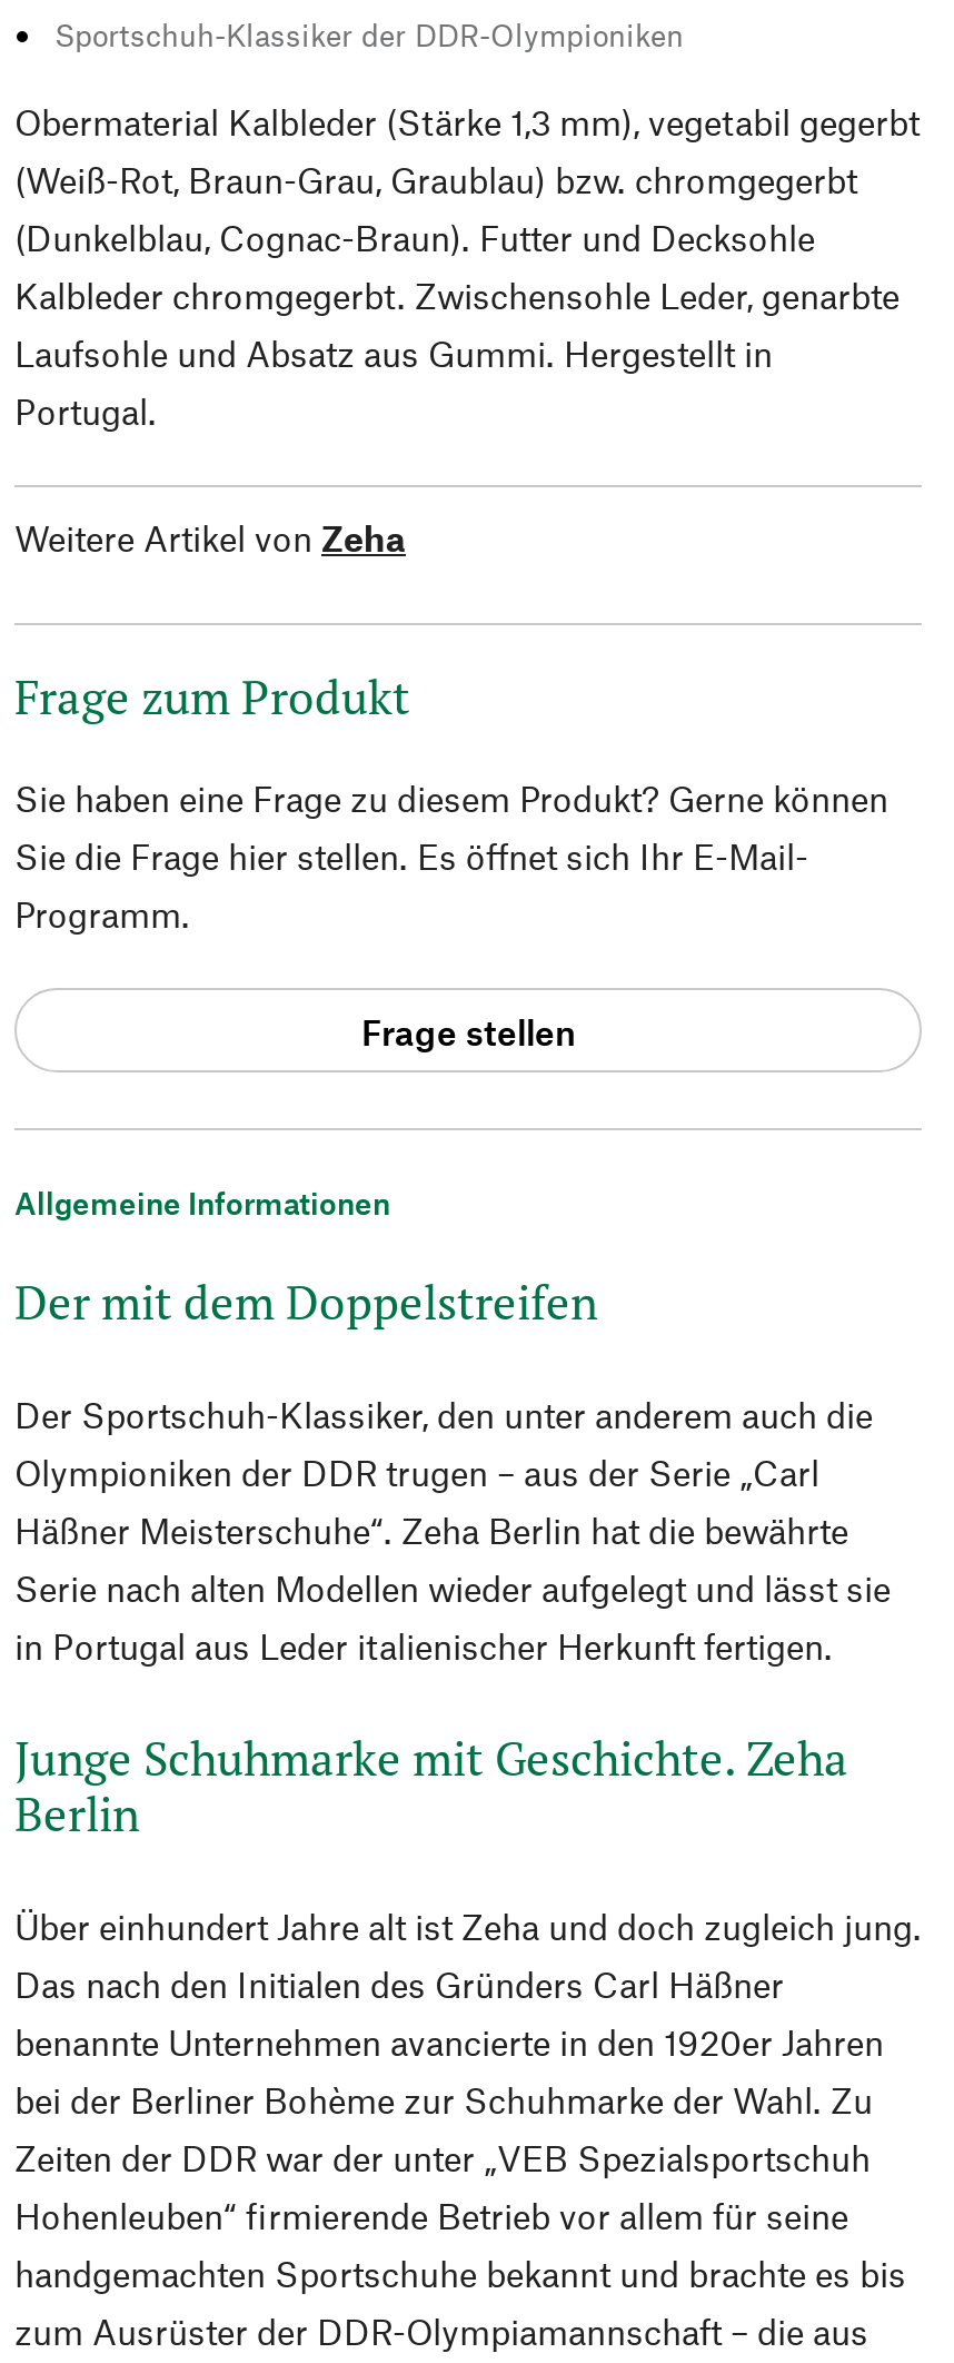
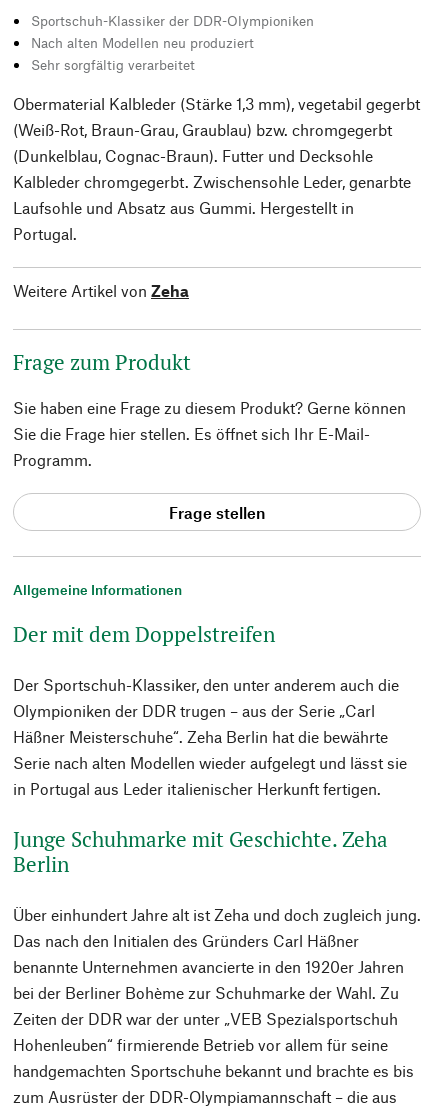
none -> [31,34,254,73] Nach alten Modellen neu produziert | Sehr sorgfältig verarbeitet

